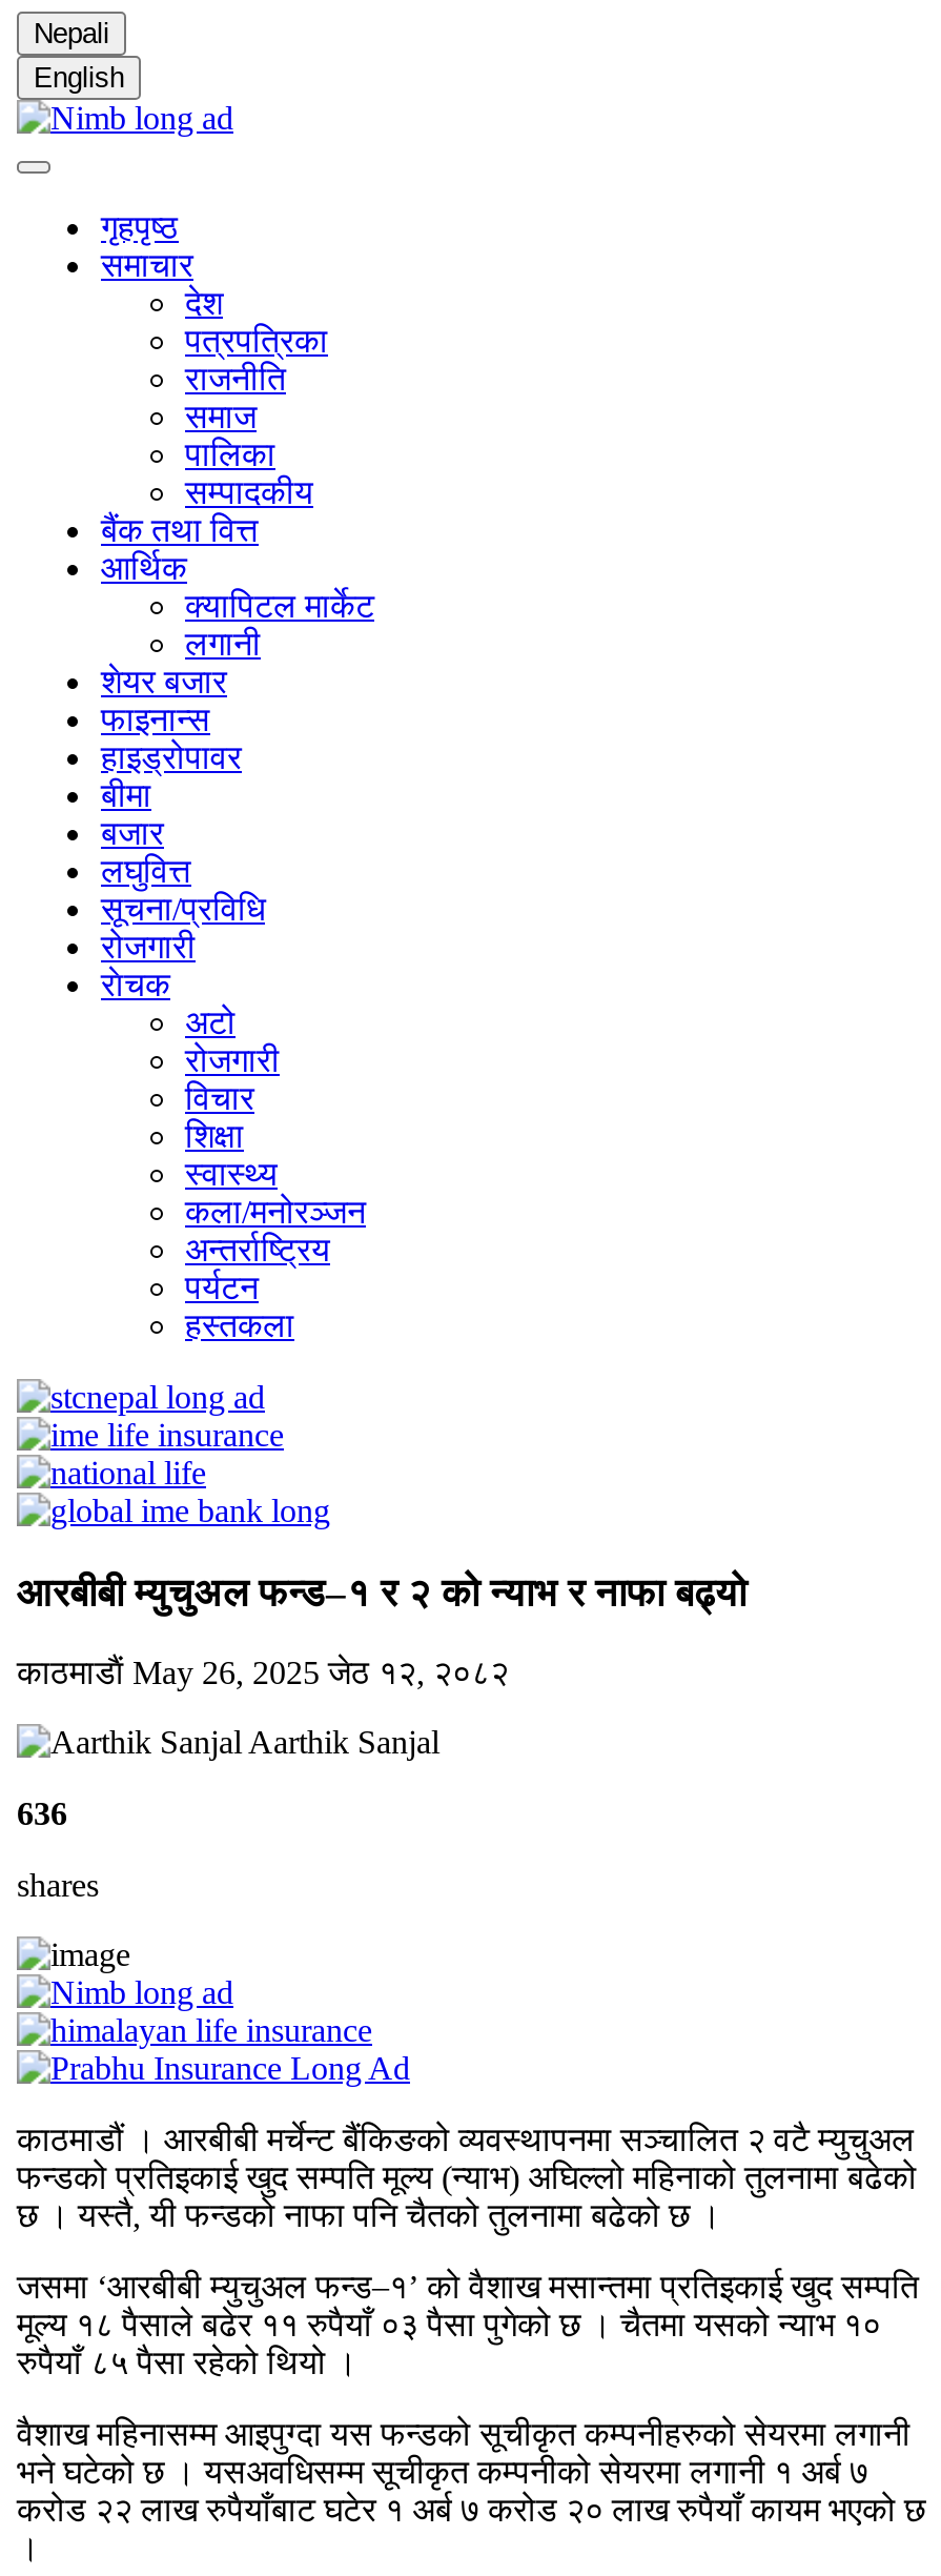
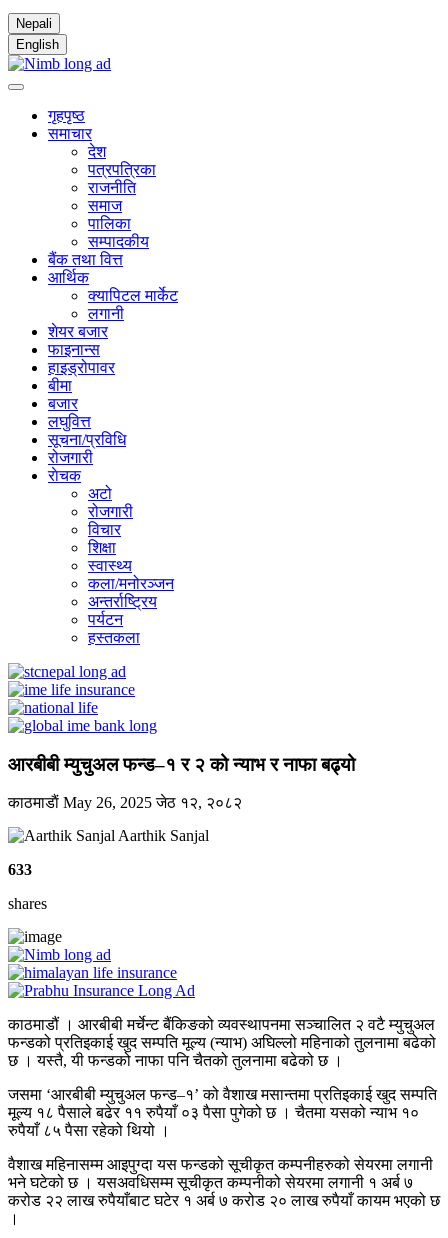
[17,1796,76,1832] 636 -> [8,861,36,878] 633

